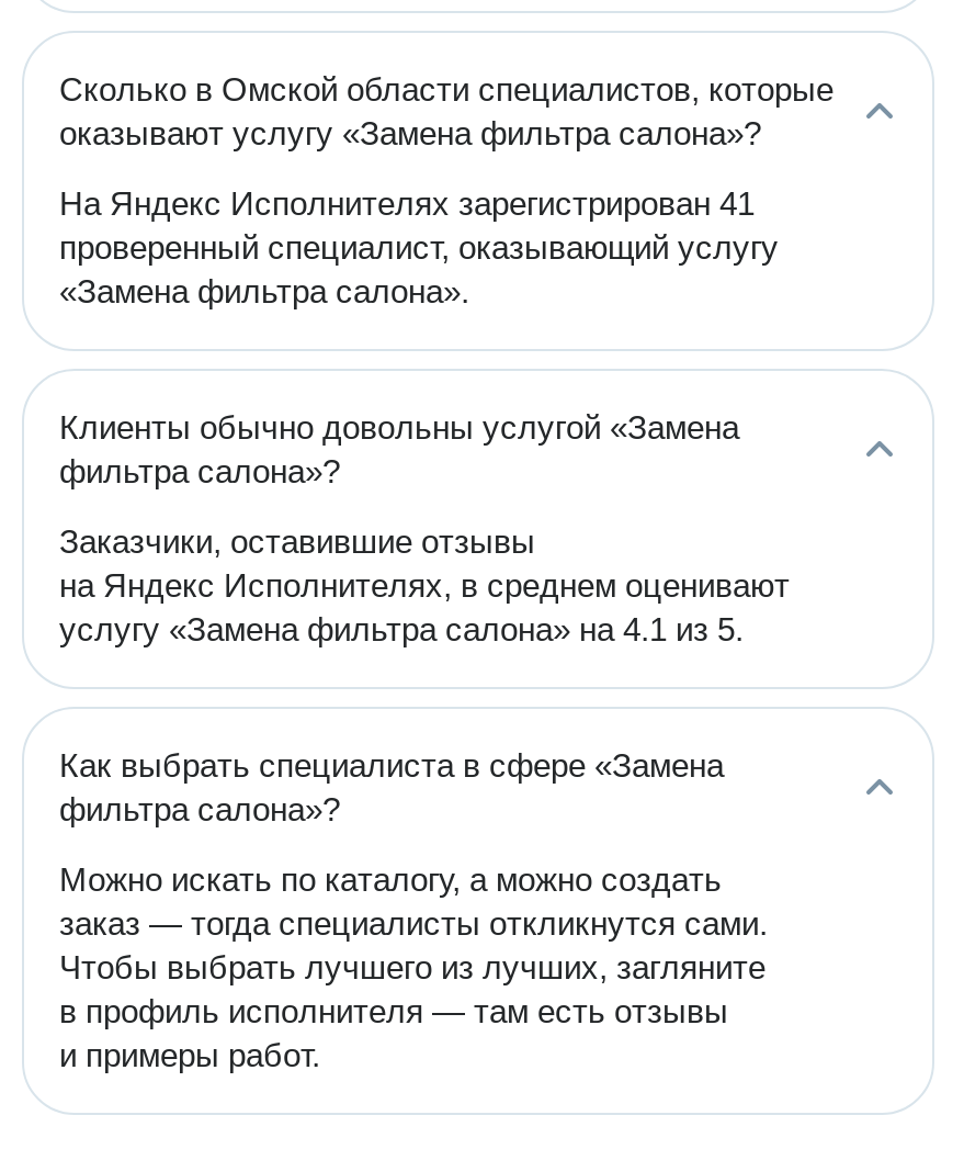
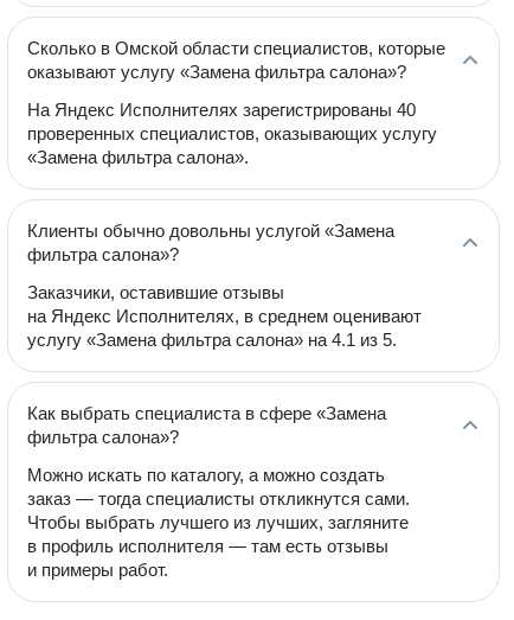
[59,184,755,222] На Яндекс Исполнителях зарегистрирован 41 -> [27,100,416,120] На Яндекс Исполнителях зарегистрированы 40
[59,228,779,266] проверенный специалист, оказывающий услугу -> [27,123,437,143] проверенных специалистов, оказывающих услугу

